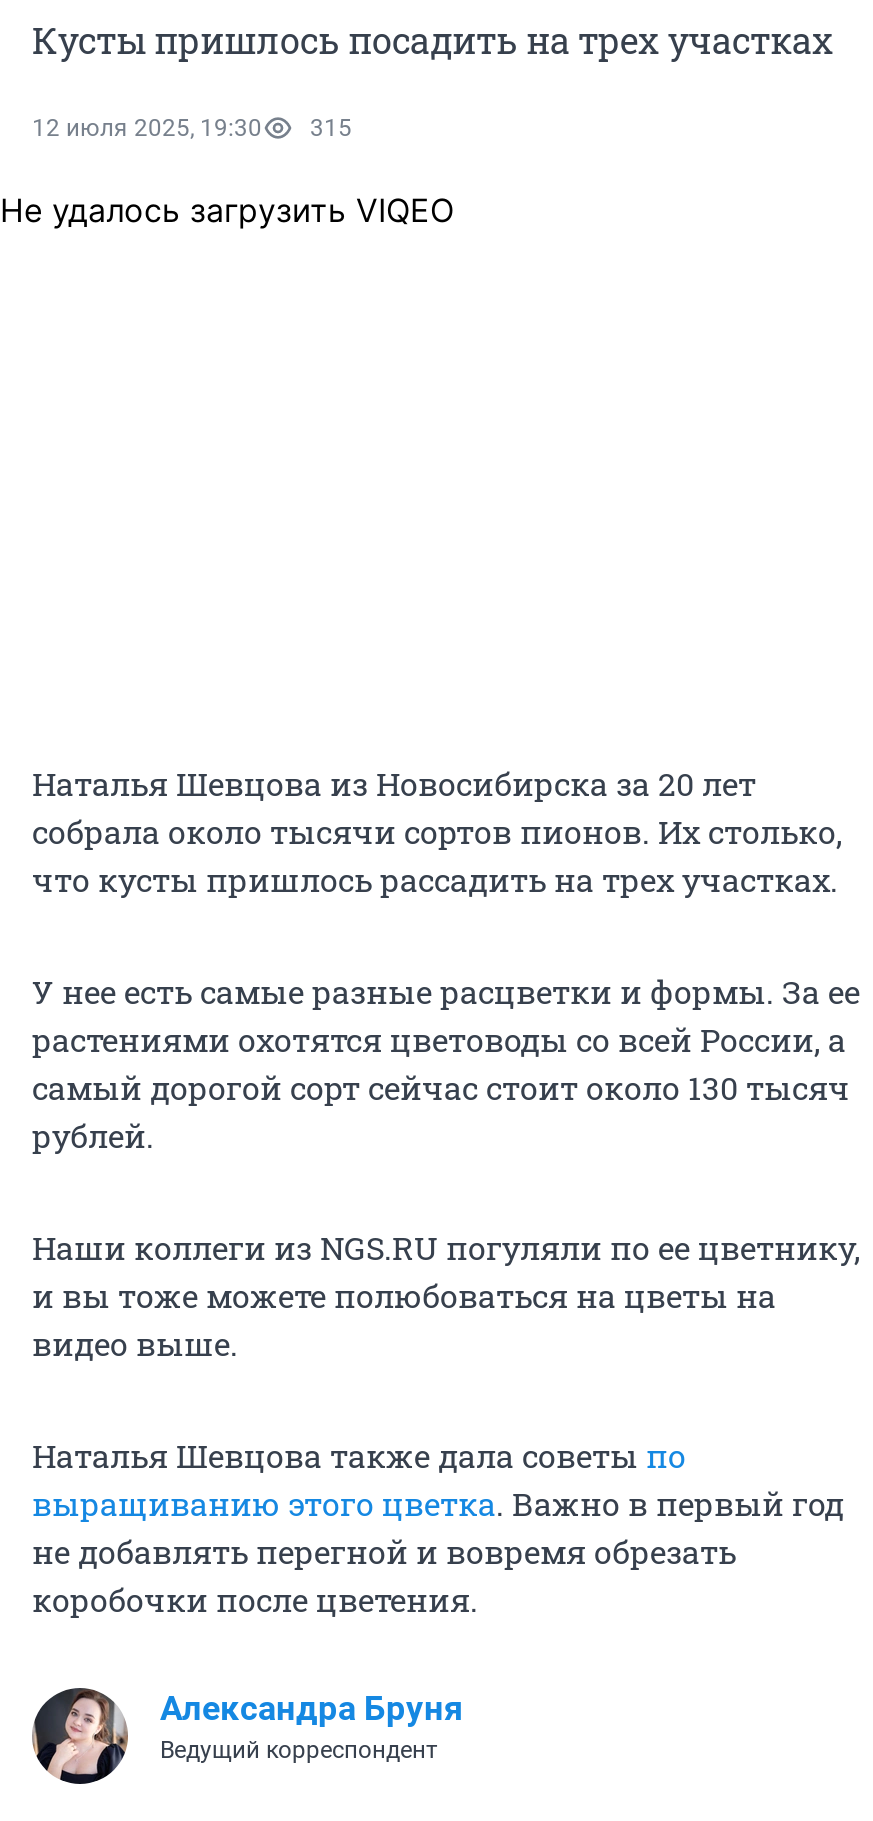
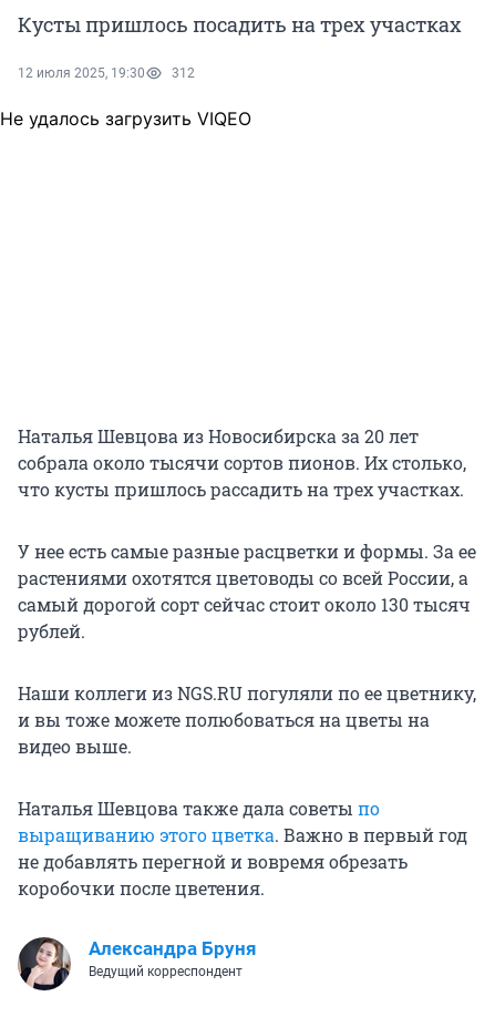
[32,114,352,142] 12 июля 2025, 19:30 315 -> [18,65,195,81] 12 июля 2025, 19:30 312

